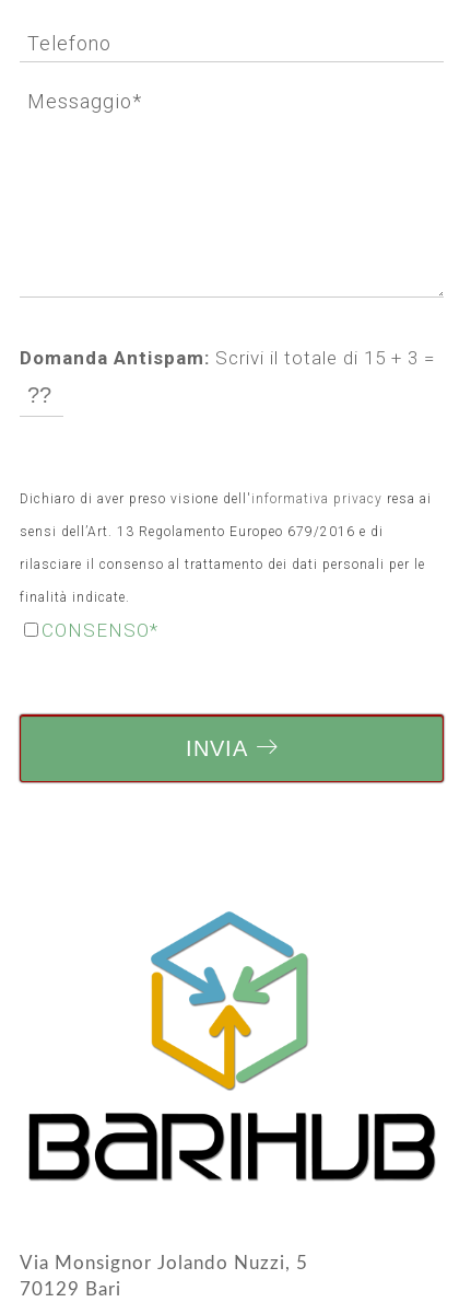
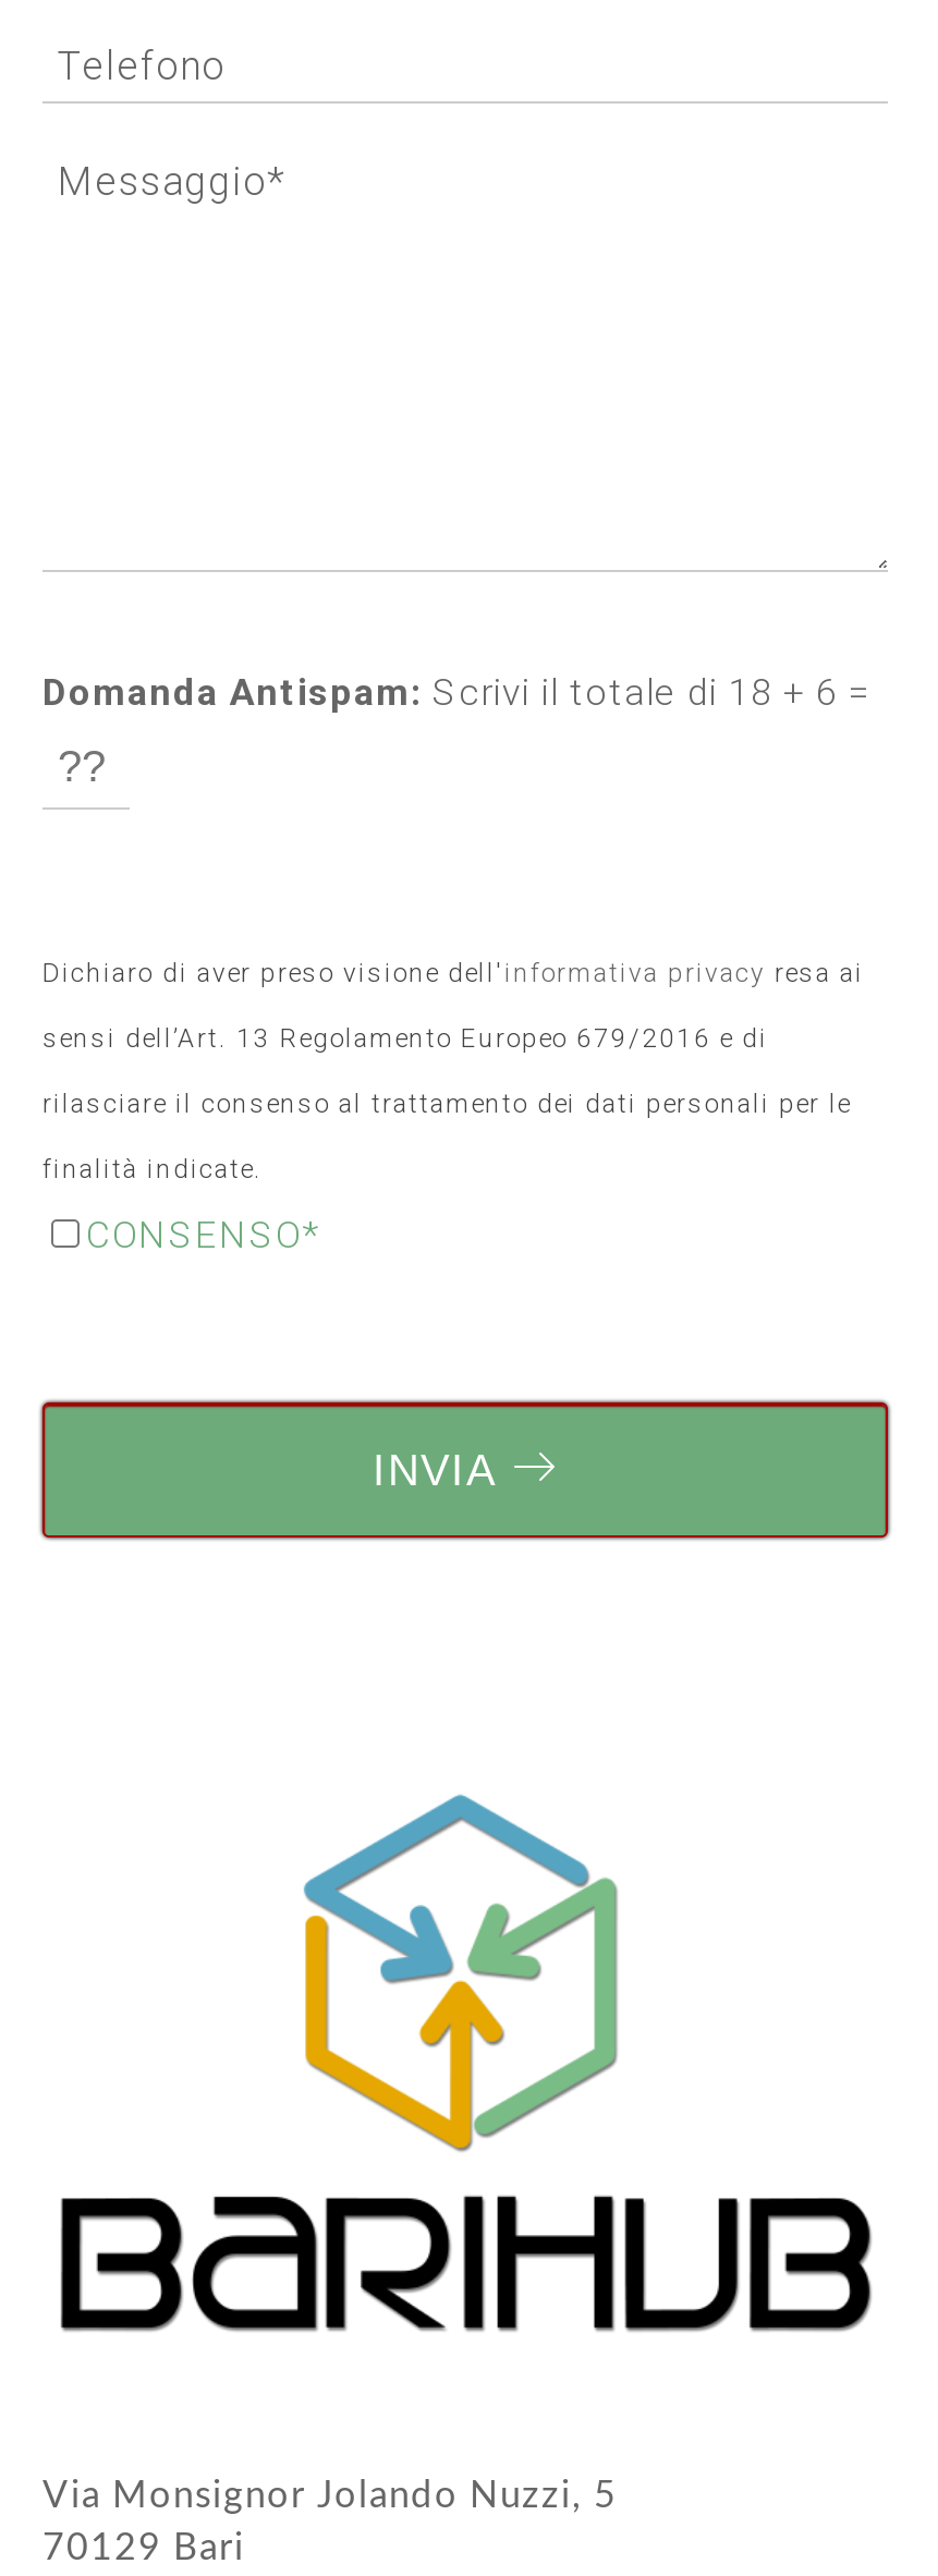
[20,347,435,369] Domanda Antispam: Scrivi il totale di 15 + 3 = -> [42,670,870,714] Domanda Antispam: Scrivi il totale di 18 + 6 =

